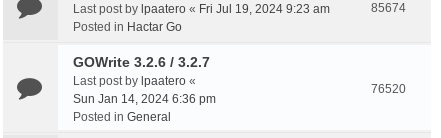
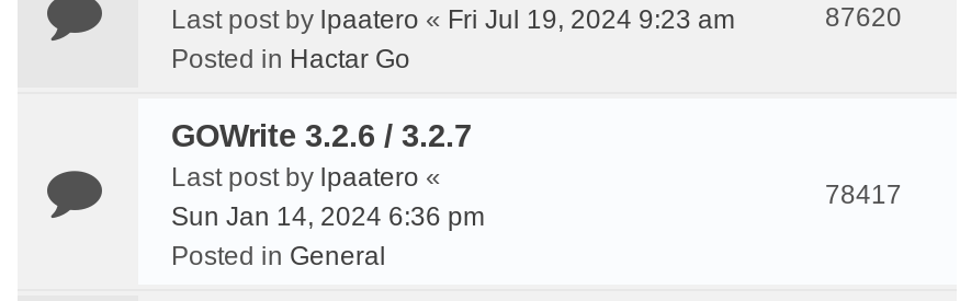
[371,1,406,15] 85674 -> [825,2,902,33] 87620
[371,82,406,96] 76520 -> [825,180,902,210] 78417

